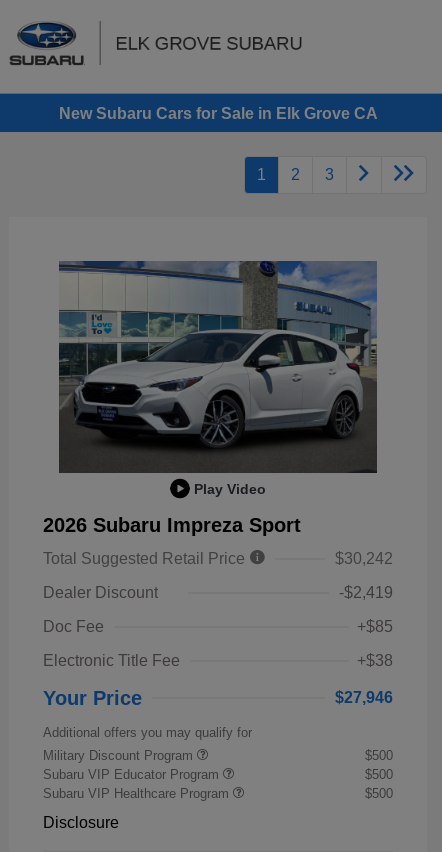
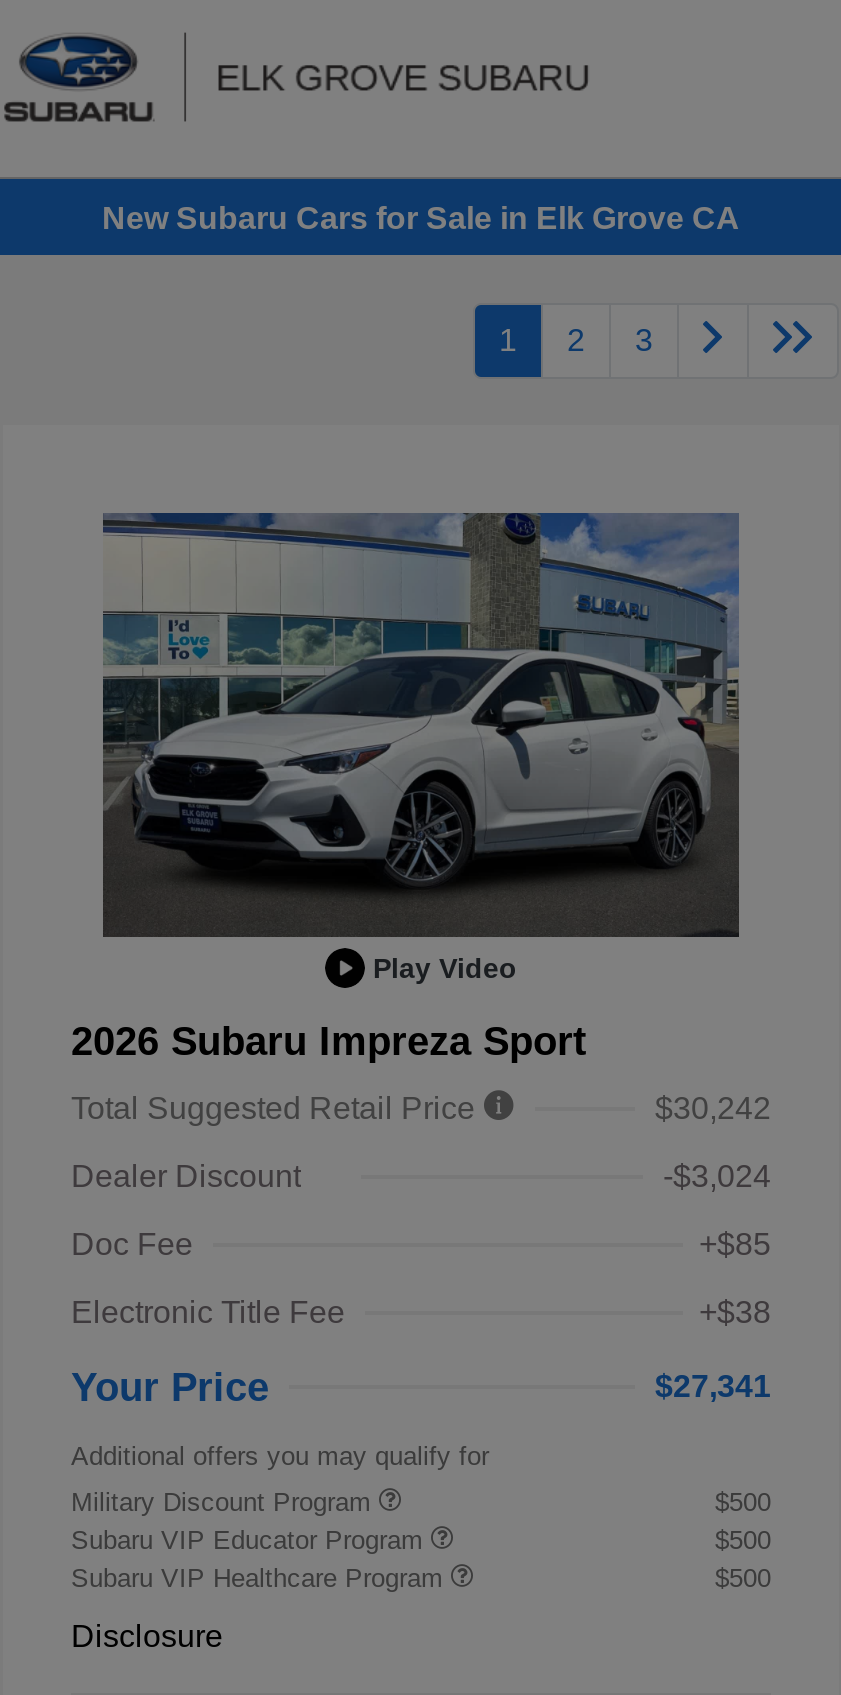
[339,584,393,601] -$2,419 -> [663,1159,771,1193] -$3,024
[335,689,393,706] $27,946 -> [655,1369,771,1403] $27,341

